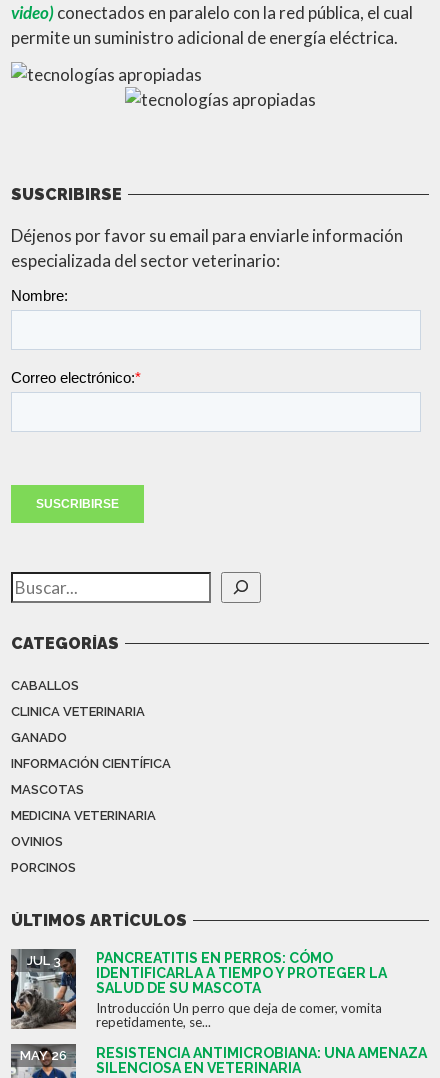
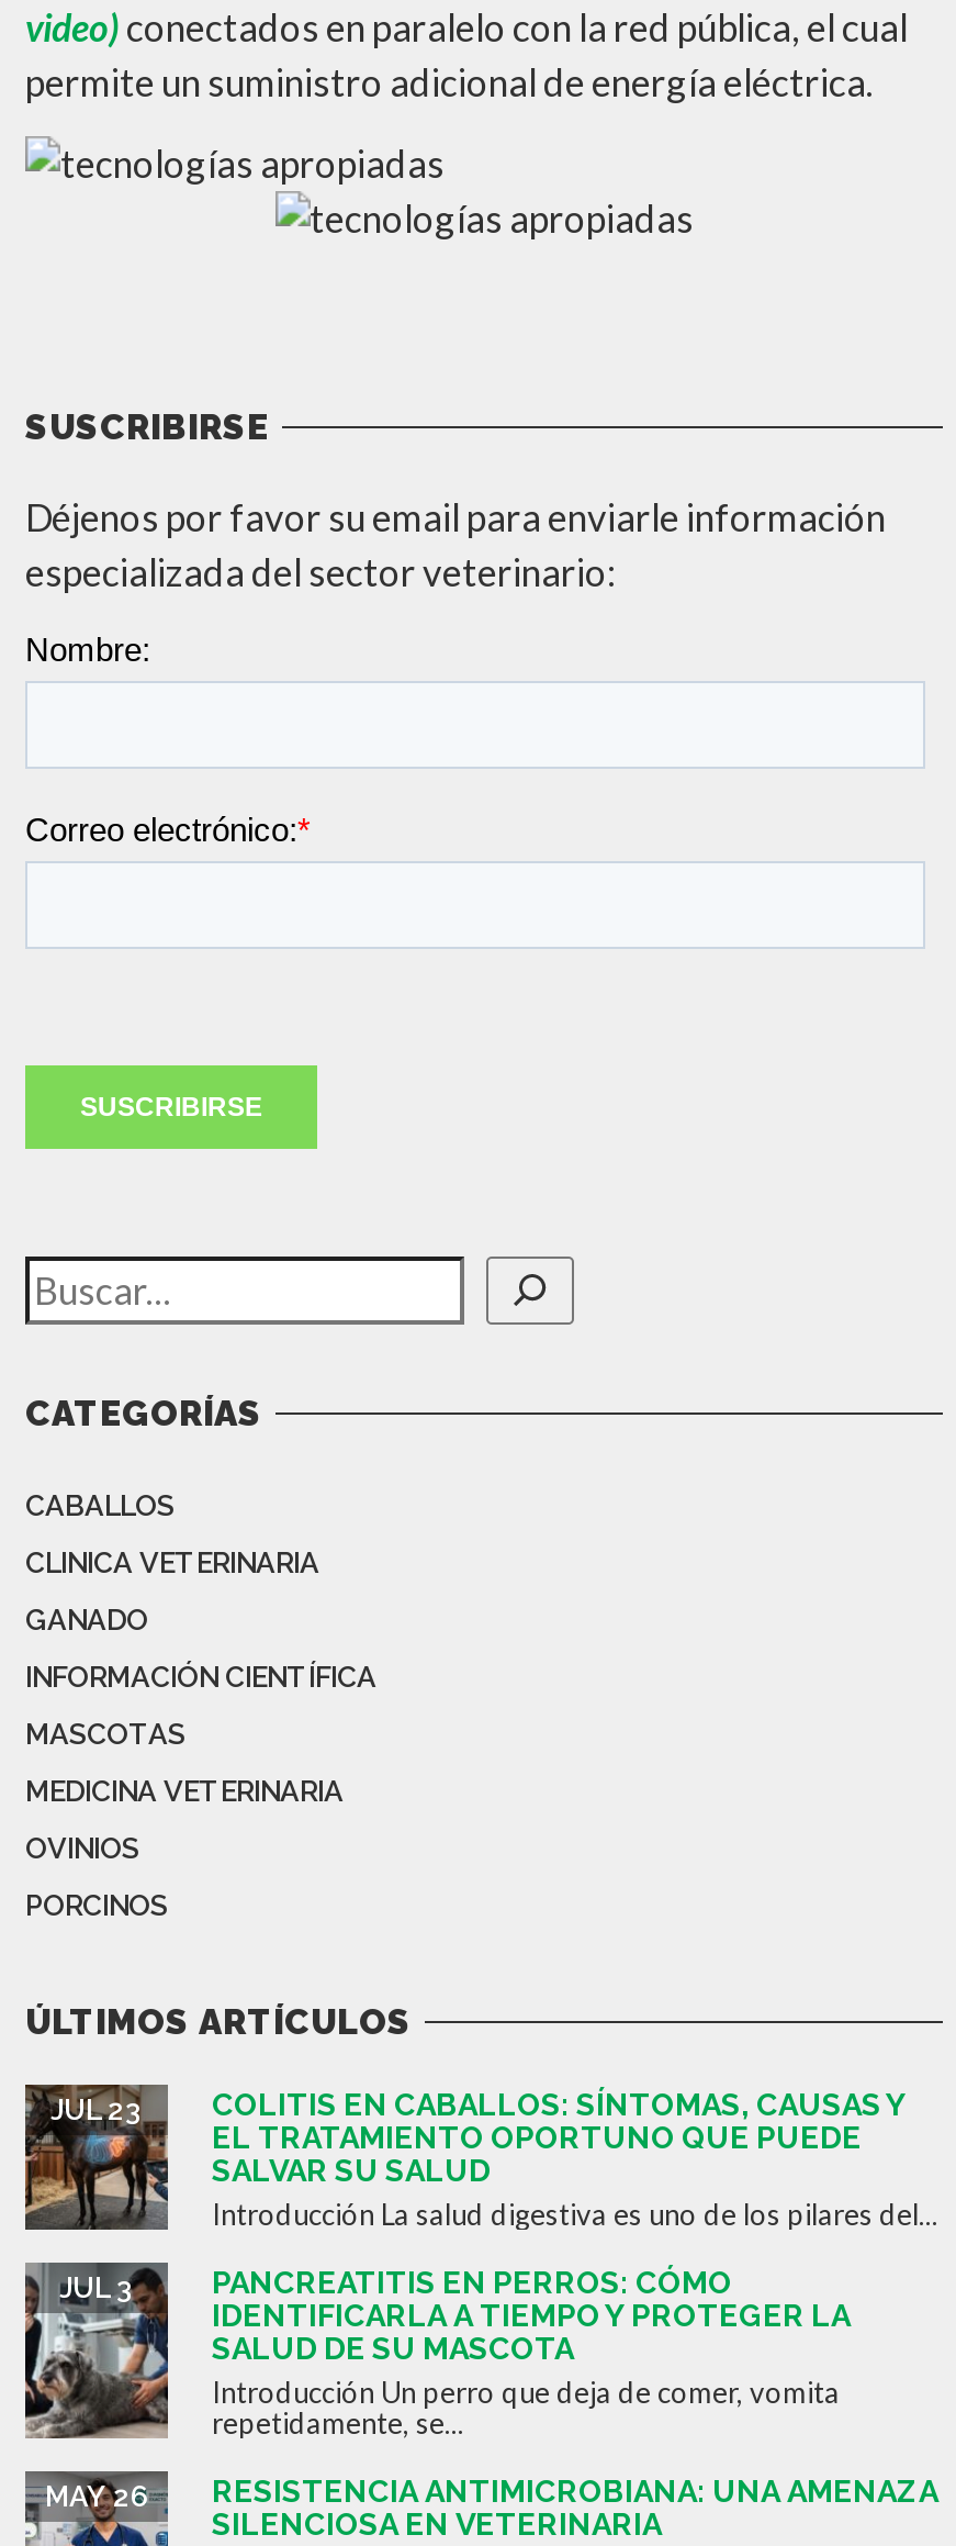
none -> [23,2093,938,2232] [image] | JUL 23 | Introducción La salud digestiva es uno de los pilares del...
none -> [212,2087,906,2188] COLITIS EN CABALLOS: SÍNTOMAS, CAUSAS Y | EL TRATAMIENTO OPORTUNO QUE PUEDE | SALVAR SU SALUD

